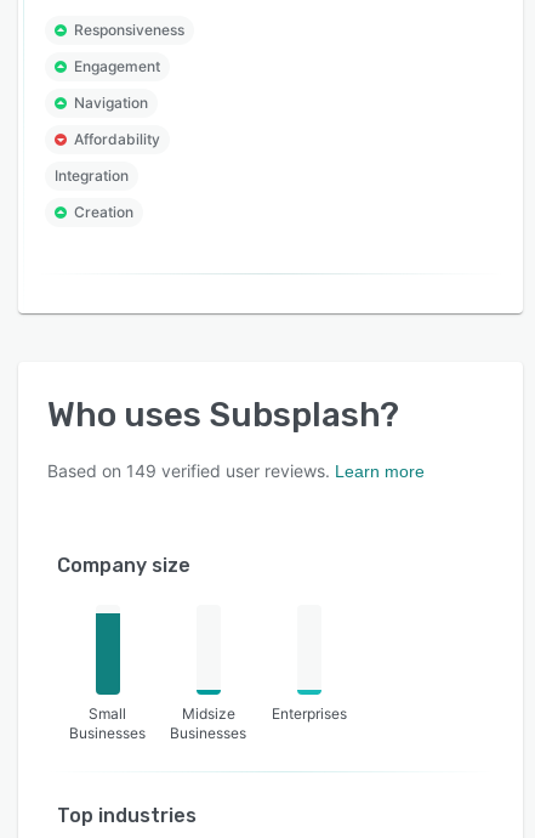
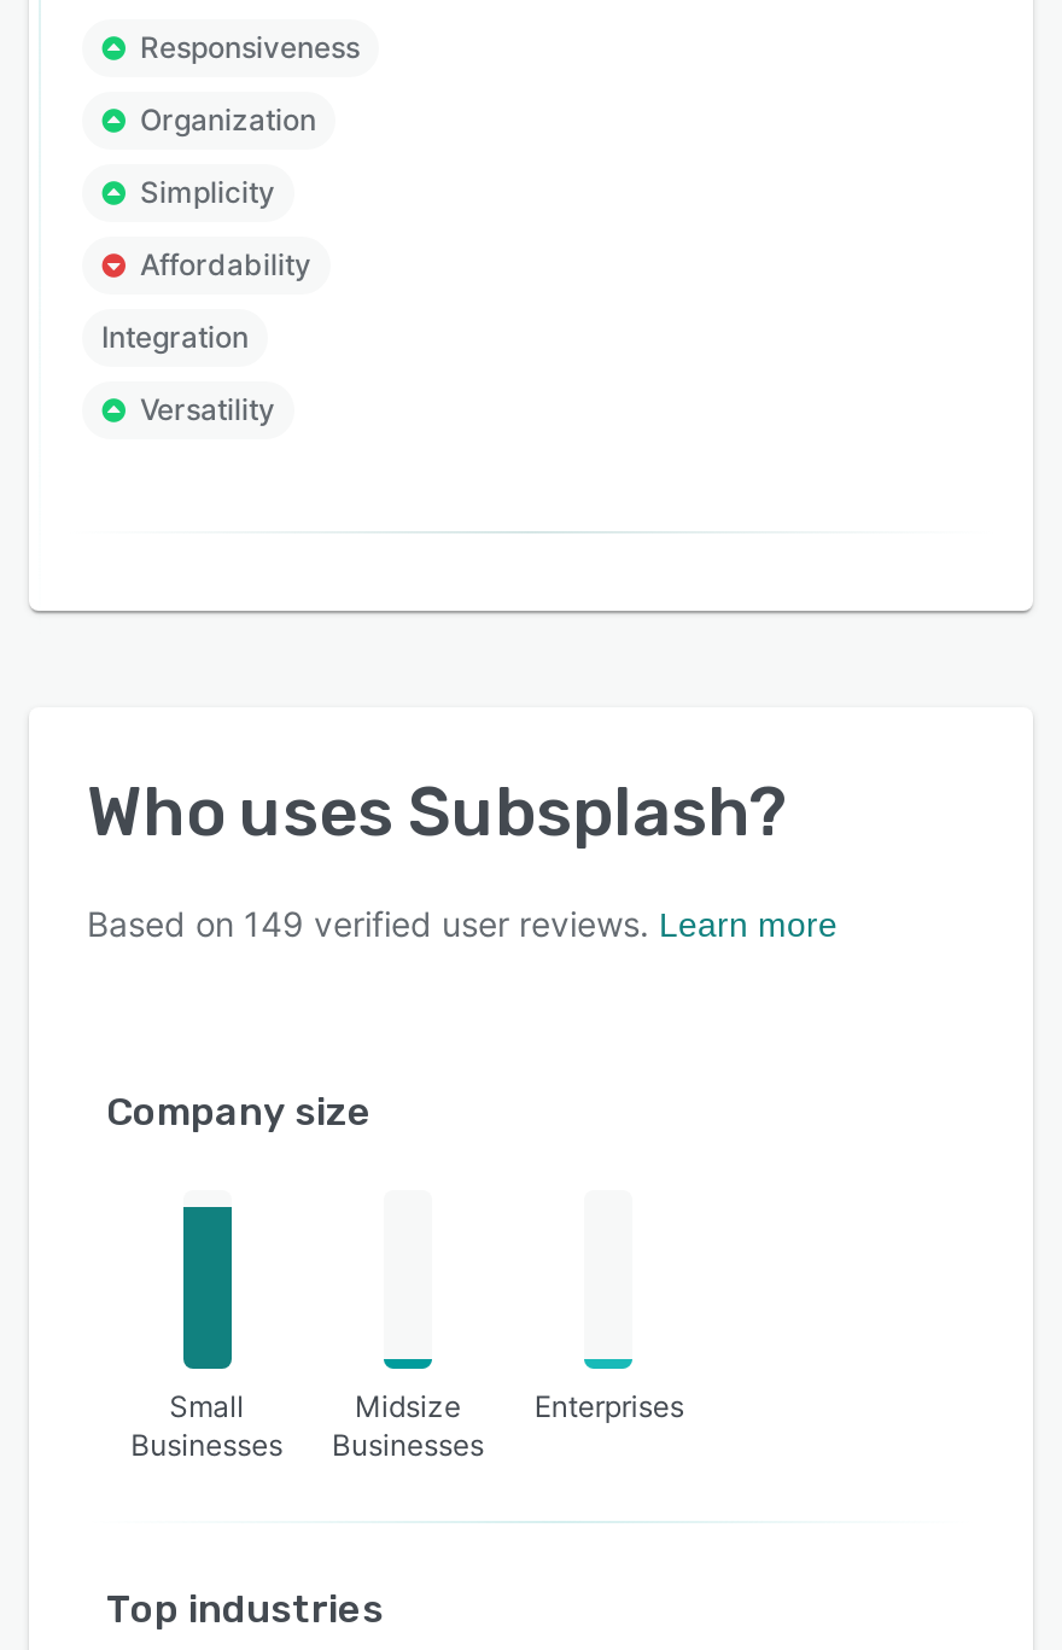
[74,57,160,75] Engagement -> [140,101,316,138] Organization
[74,94,148,112] Navigation -> [140,174,275,210] Simplicity
[74,203,133,221] Creation -> [140,391,275,427] Versatility

